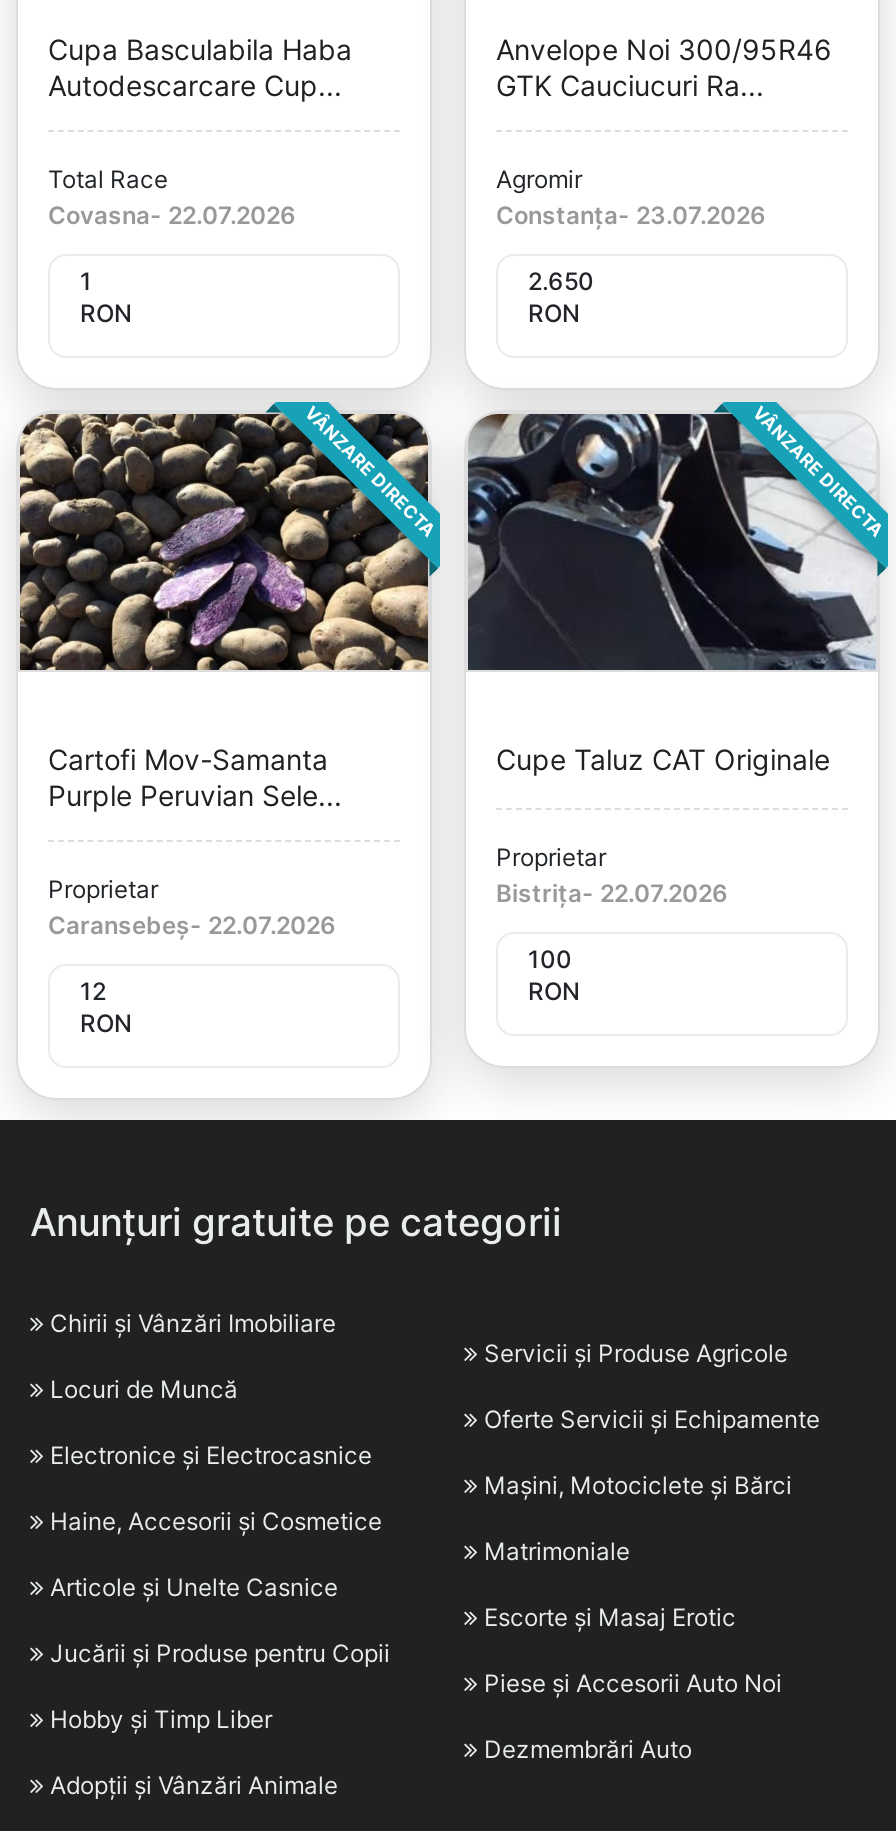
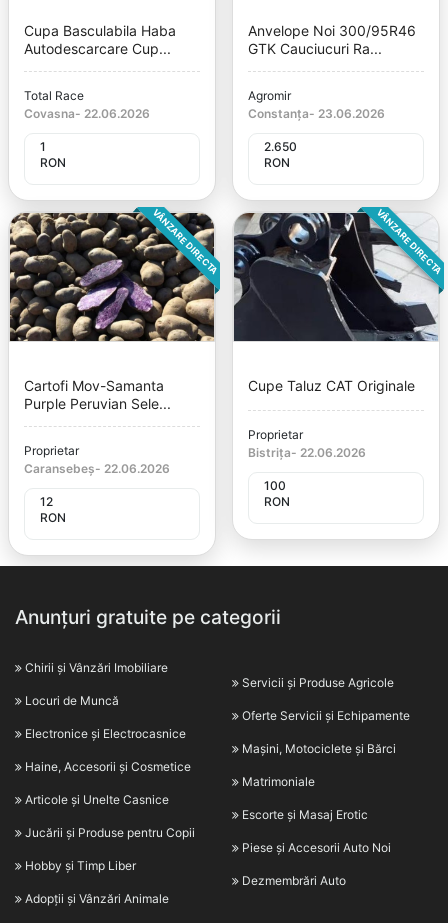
[48,200,296,230] Covasna- 22.07.2026 -> [24,106,150,121] Covasna- 22.06.2026
[496,200,766,230] Constanța- 23.07.2026 -> [248,106,385,121] Constanța- 23.06.2026
[496,878,728,908] Bistrița- 22.07.2026 -> [248,445,366,460] Bistrița- 22.06.2026
[48,910,336,940] Caransebeș- 22.07.2026 -> [24,461,170,476] Caransebeș- 22.06.2026

